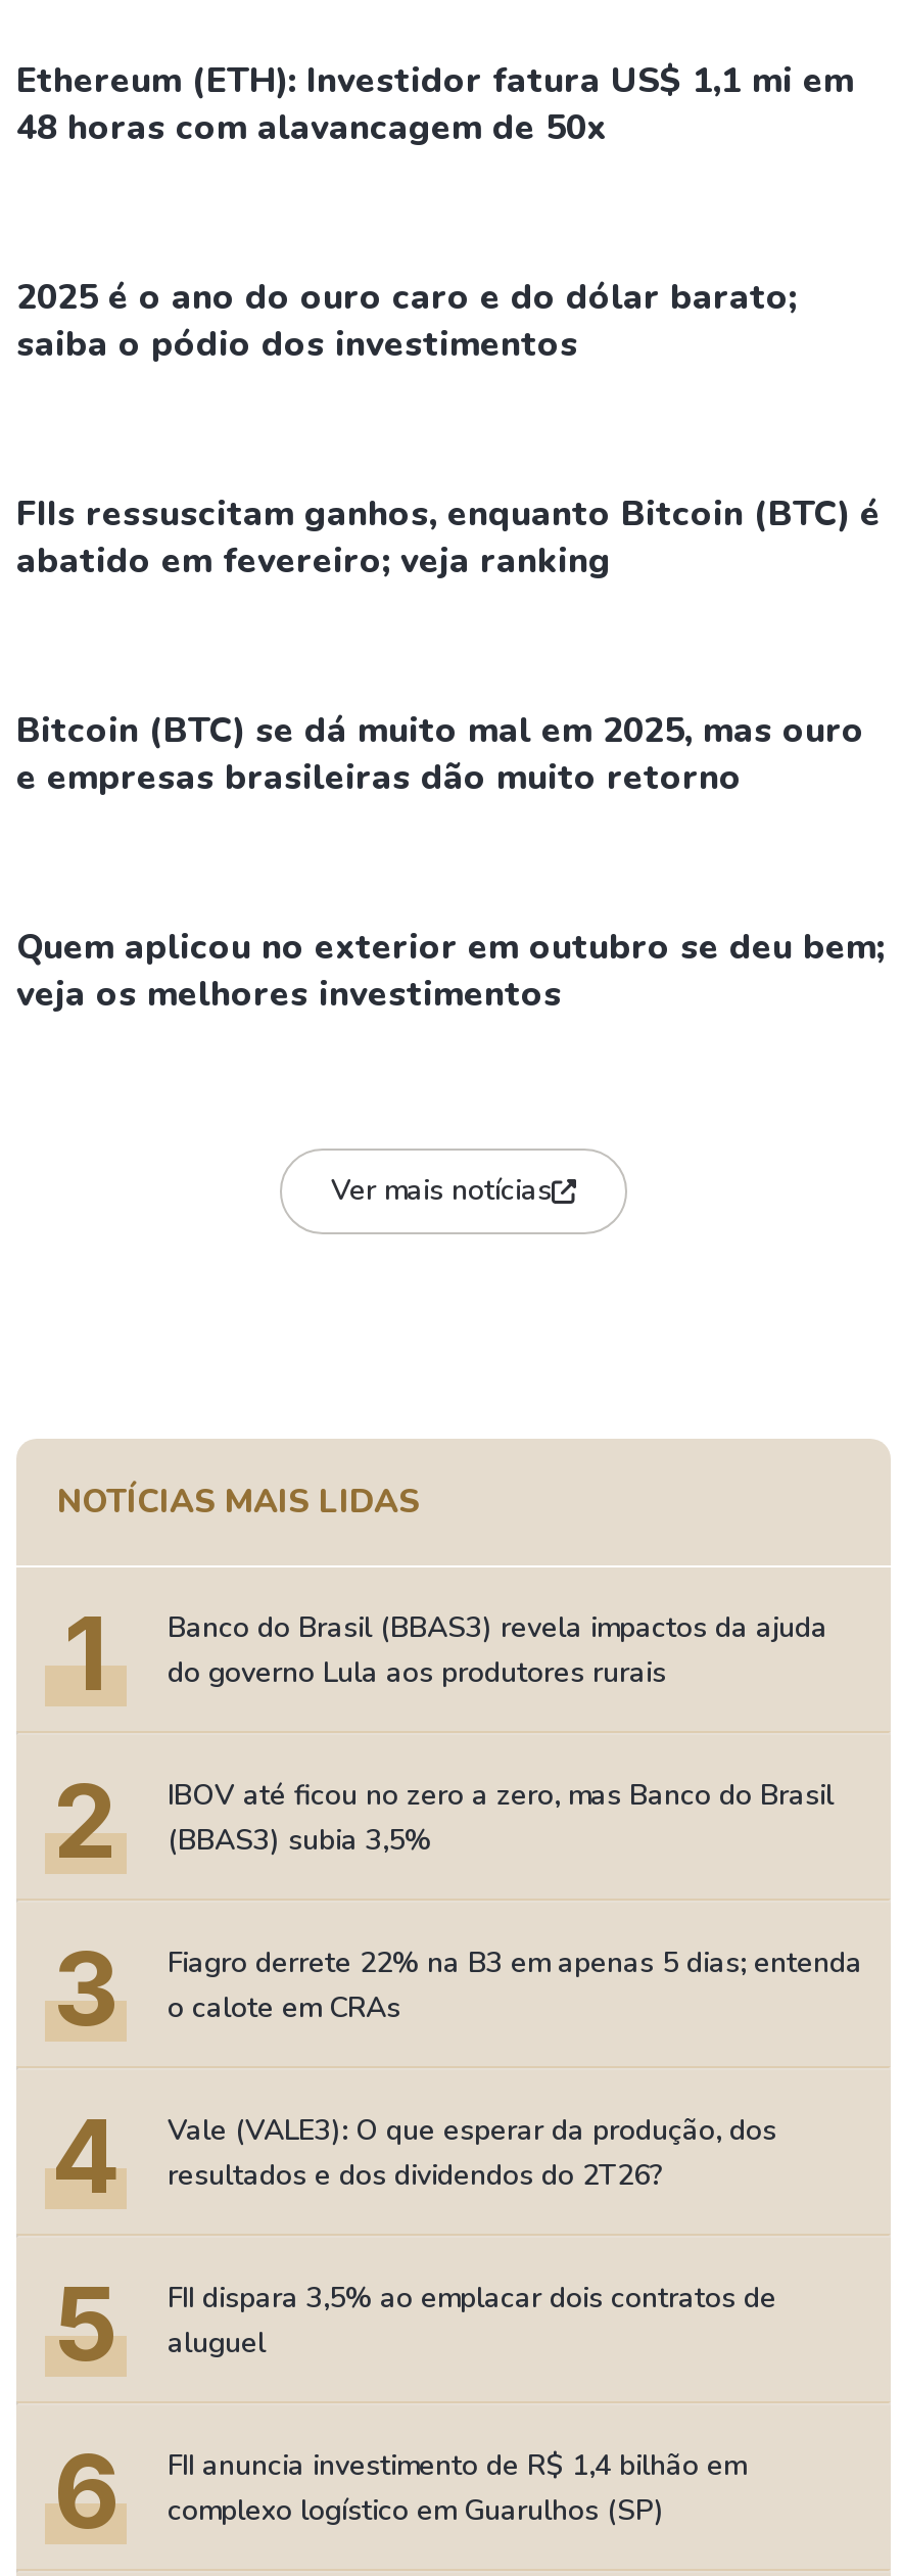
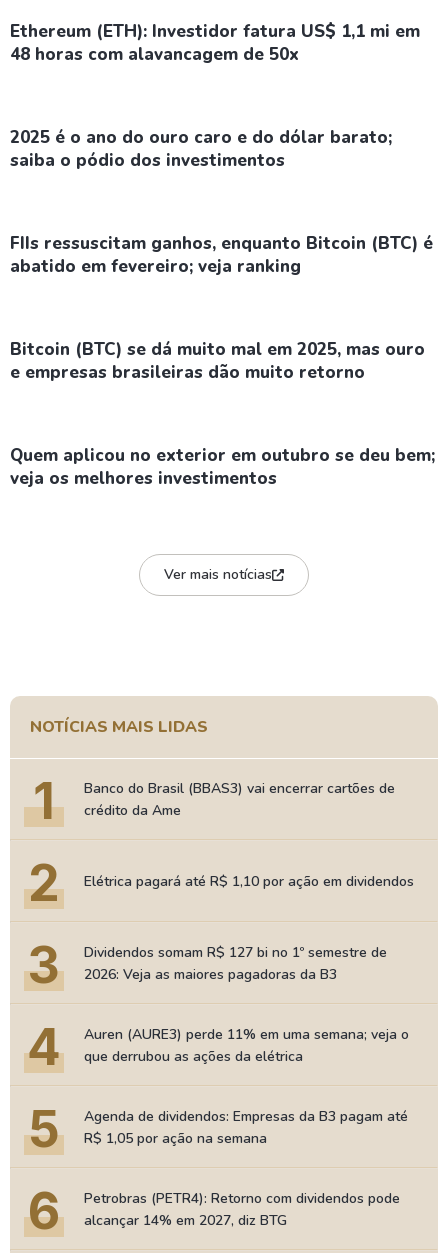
[168,1608,827,1692] Banco do Brasil (BBAS3) revela impactos da ajuda | do governo Lula aos produtores rurais -> [84,779,395,820] Banco do Brasil (BBAS3) vai encerrar cartões de | crédito da Ame
[168,1776,834,1860] IBOV até ficou no zero a zero, mas Banco do Brasil | (BBAS3) subia 3,5% -> [84,872,414,891] Elétrica pagará até R$ 1,10 por ação em dividendos
[168,1943,862,2027] Fiagro derrete 22% na B3 em apenas 5 dias; entenda | o calote em CRAs -> [84,943,387,984] Dividendos somam R$ 127 bi no 1º semestre de | 2026: Veja as maiores pagadoras da B3
[168,2111,776,2195] Vale (VALE3): O que esperar da produção, dos | resultados e dos dividendos do 2T26? -> [84,1025,409,1066] Auren (AURE3) perde 11% em uma semana; veja o | que derrubou as ações da elétrica
[168,2279,776,2362] FII dispara 3,5% ao emplacar dois contratos de | aluguel -> [84,1107,408,1148] Agenda de dividendos: Empresas da B3 pagam até | R$ 1,05 por ação na semana
[168,2446,746,2530] FII anuncia investimento de R$ 1,4 bilhão em | complexo logístico em Guarulhos (SP) -> [84,1189,400,1230] Petrobras (PETR4): Retorno com dividendos pode | alcançar 14% em 2027, diz BTG

